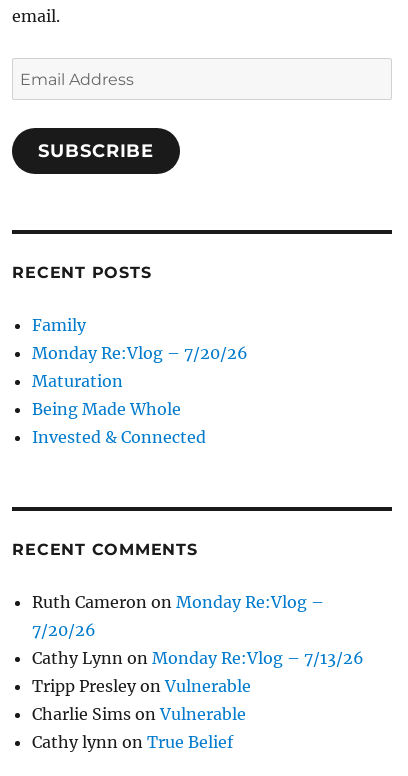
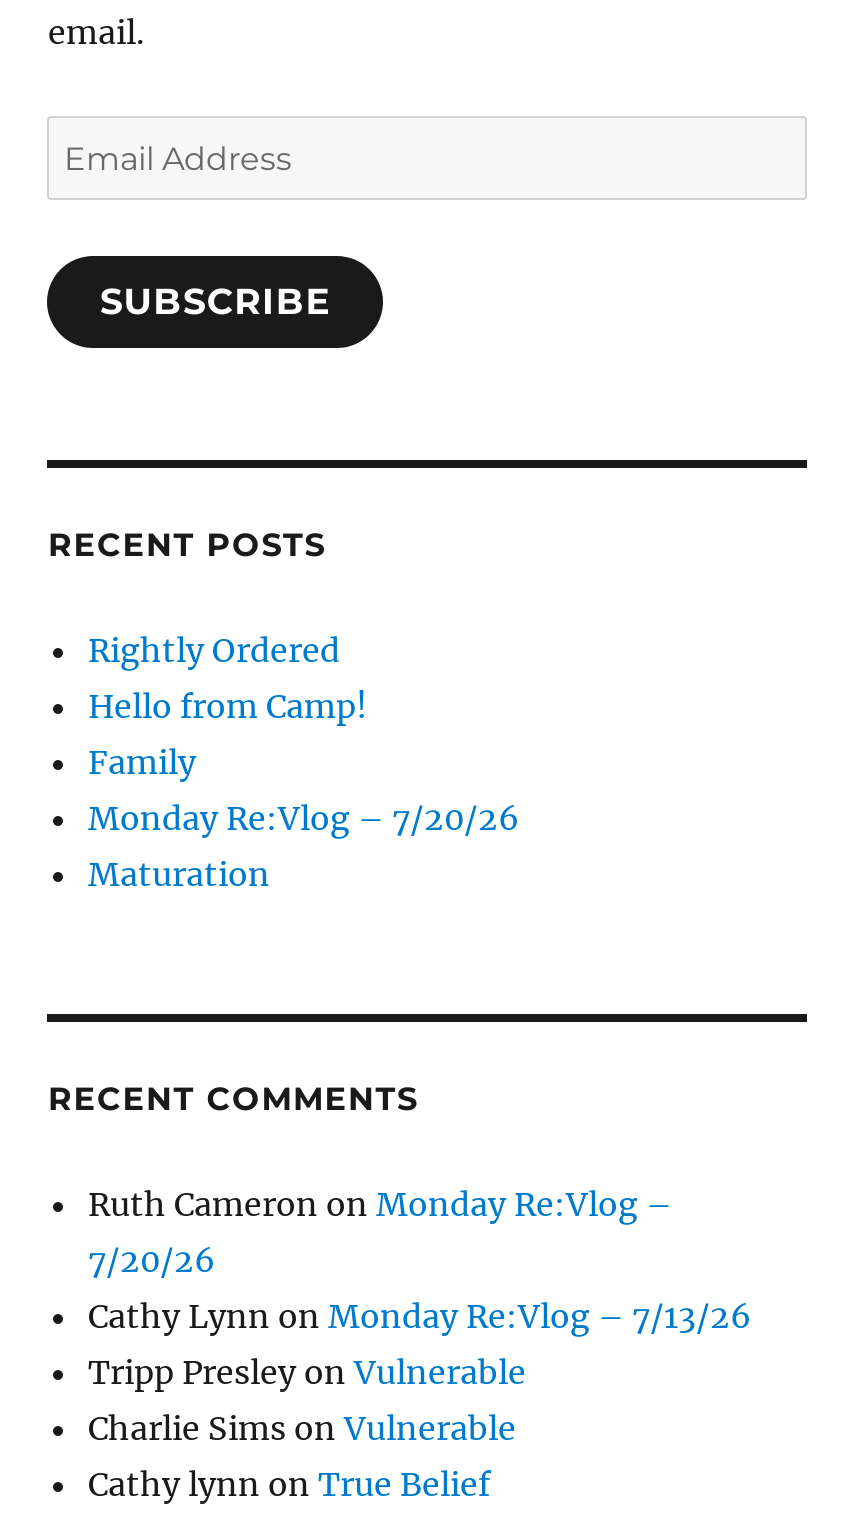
none -> [88,630,368,726] Rightly Ordered | Hello from Camp!
moved [32,315,248,391] -> [88,742,520,894]: Family | Monday Re:Vlog – 7/20/26 | Maturation
[32,399,206,447] Being Made Whole | Invested & Connected -> none

